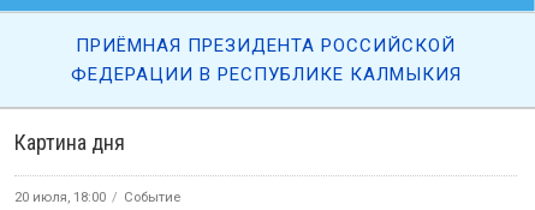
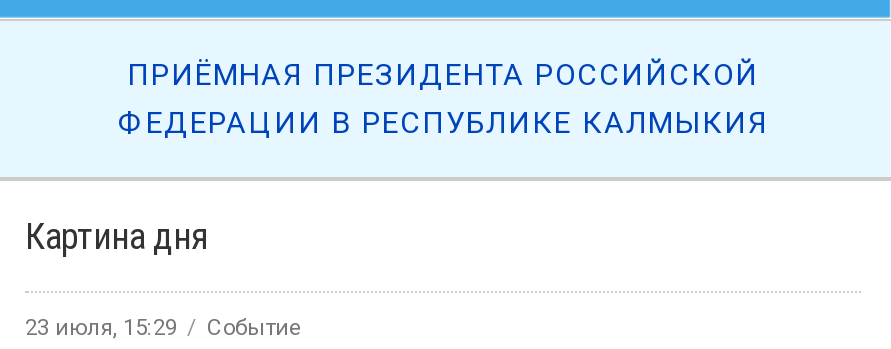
[14,190,180,206] 20 июля, 18:00 Событие -> [25,316,301,342] 23 июля, 15:29 Событие

